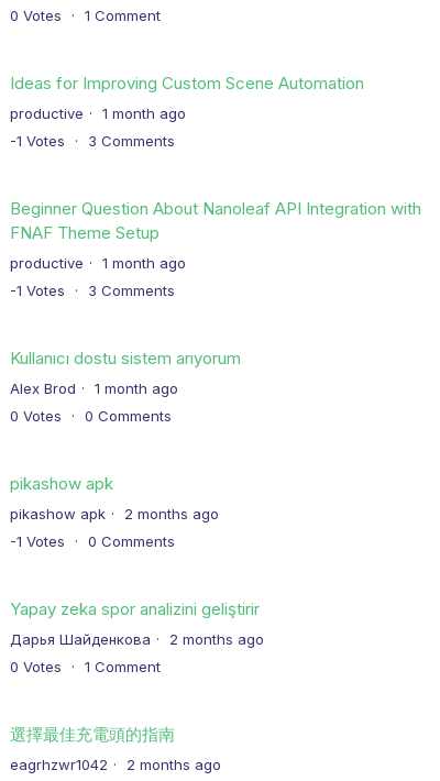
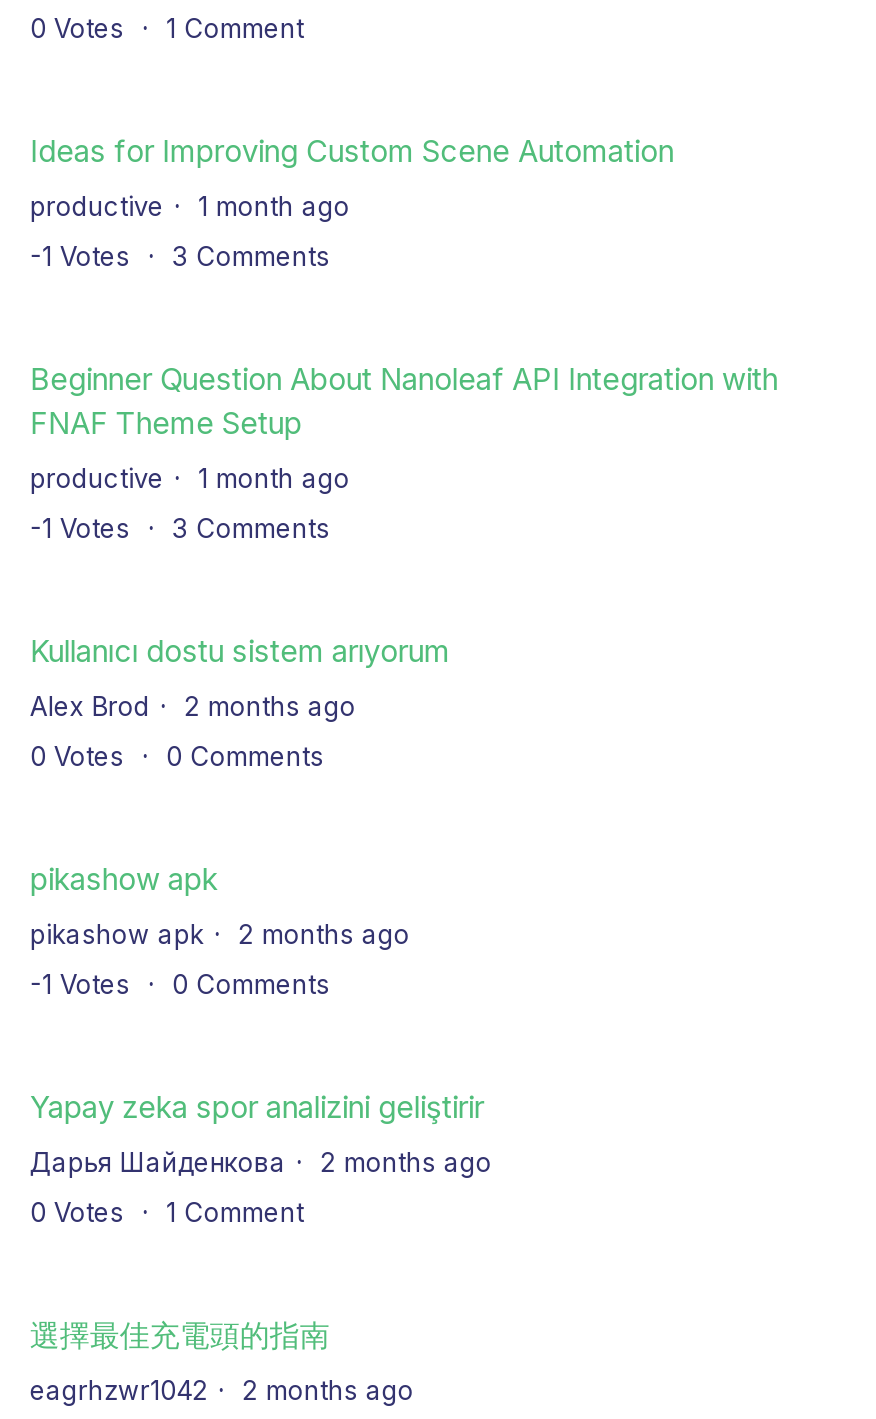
[10,380,179,397] Alex Brod 1 month ago -> [30,690,356,722] Alex Brod 2 months ago

